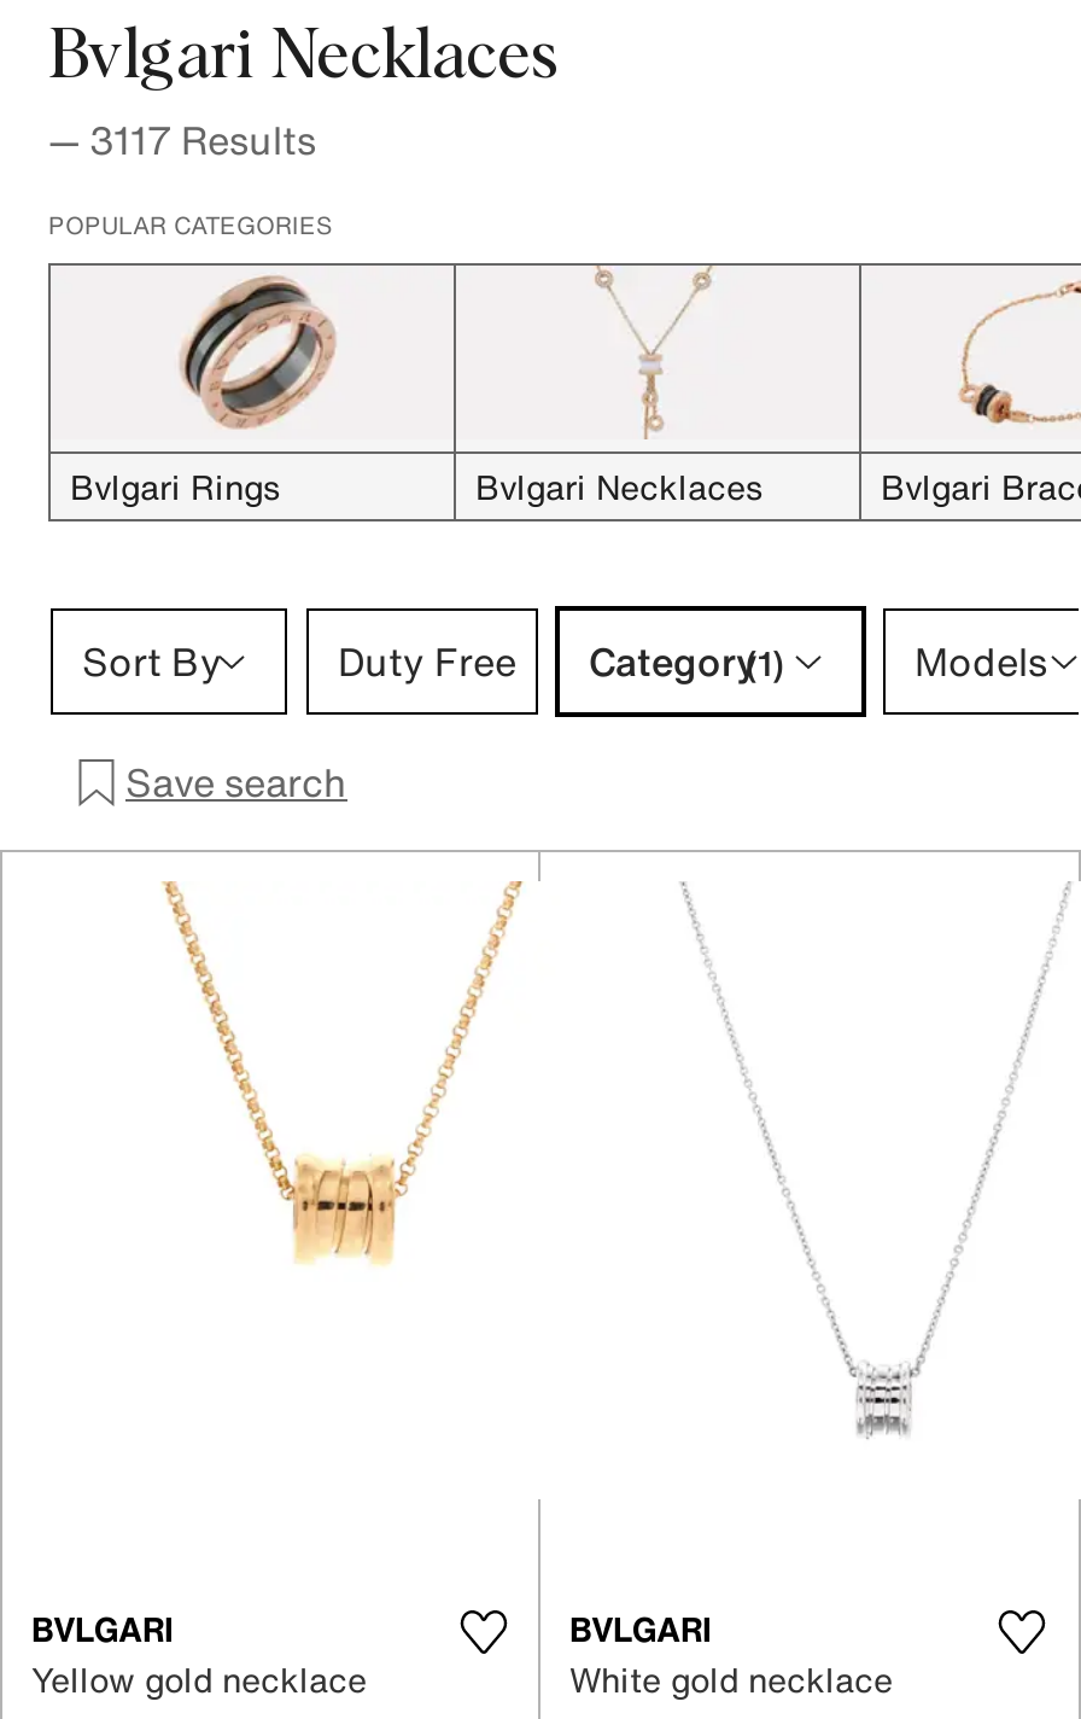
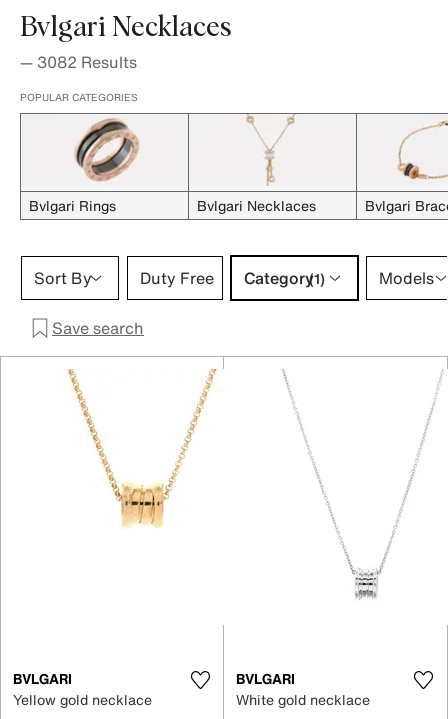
[48,111,316,169] — 3117 Results -> [20,50,137,74] — 3082 Results

